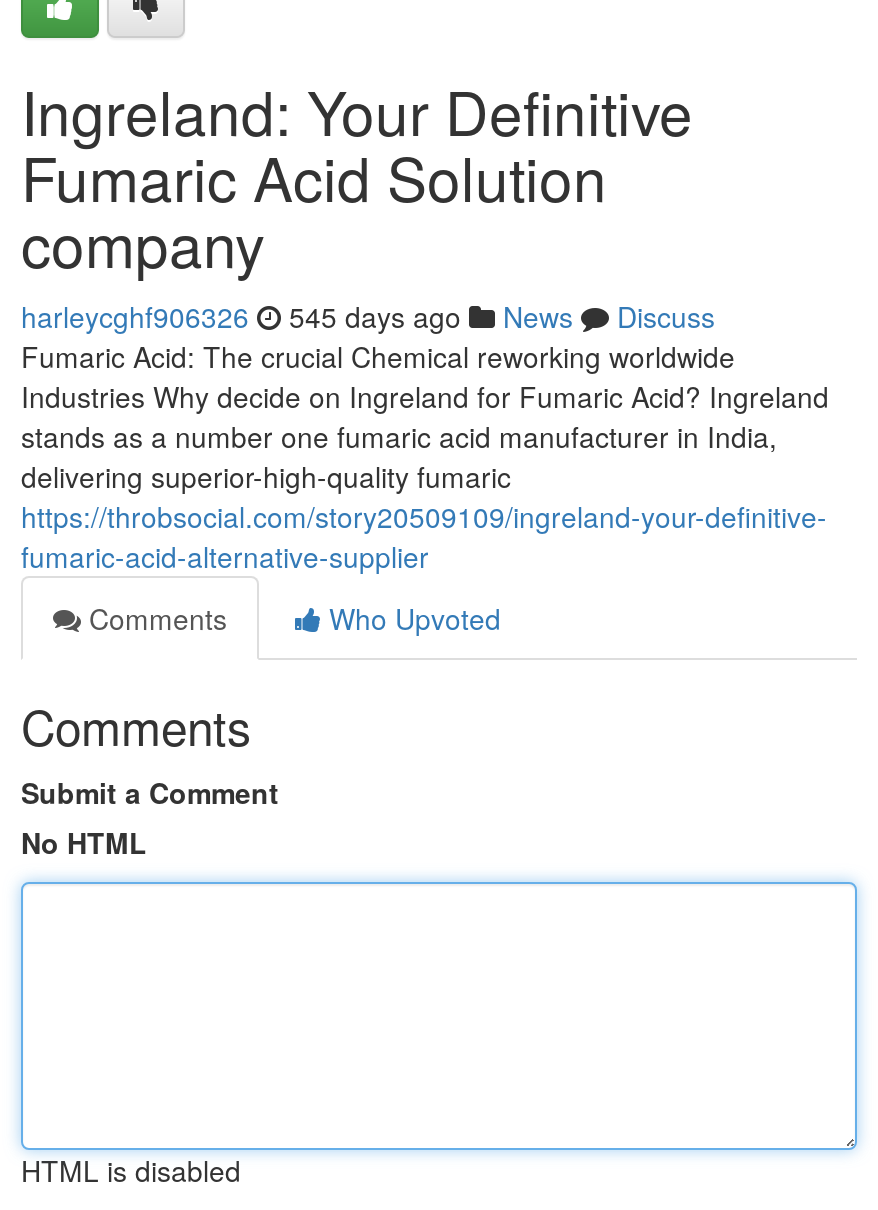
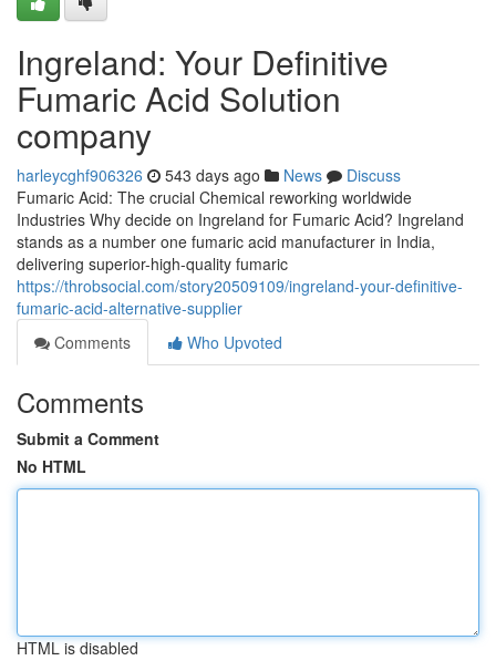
[21,296,715,336] harleycghf906326 545 days ago News Discuss -> [17,164,401,186] harleycghf906326 543 days ago News Discuss

